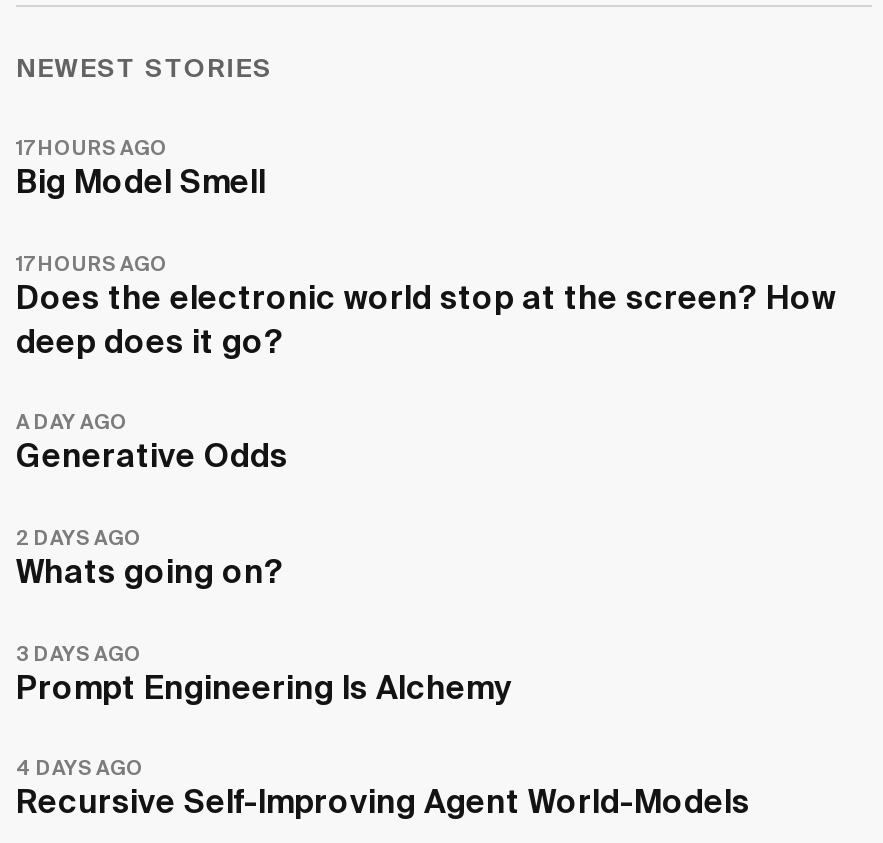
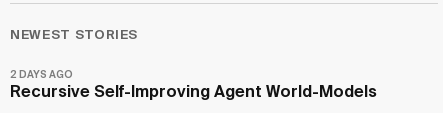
[16,140,836,476] 17 HOURS AGO | Big Model Smell | 17 HOURS AGO | Does the electronic world stop at the screen? How | deep does it go? | A DAY AGO | Generative Odds -> none
[16,559,512,780] Whats going on? | 3 DAYS AGO | Prompt Engineering Is Alchemy | 4 DAYS AGO -> none

